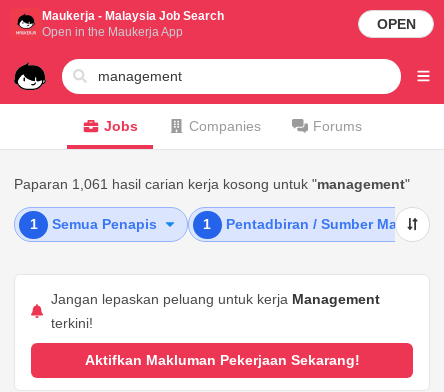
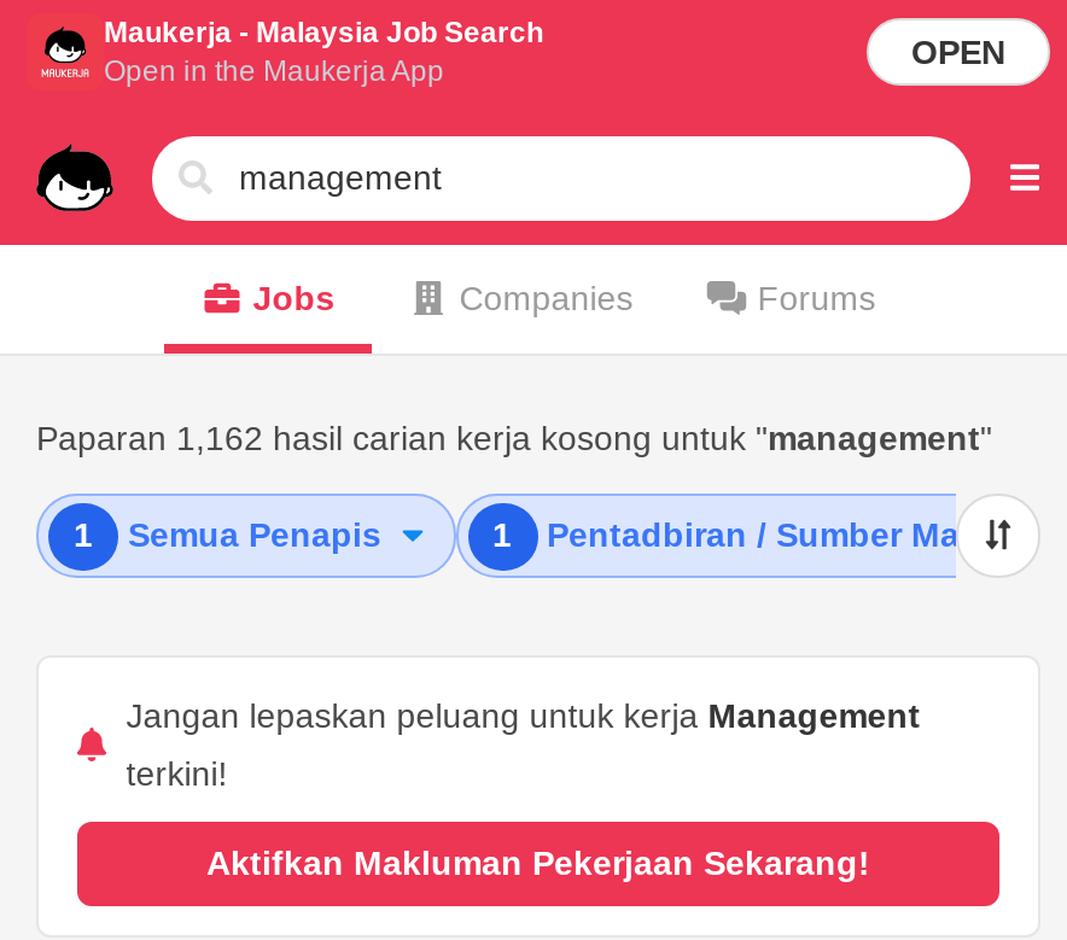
[14,176,410,192] Paparan 1,061 hasil carian kerja kosong untuk "management" -> [36,419,992,457] Paparan 1,162 hasil carian kerja kosong untuk "management"

